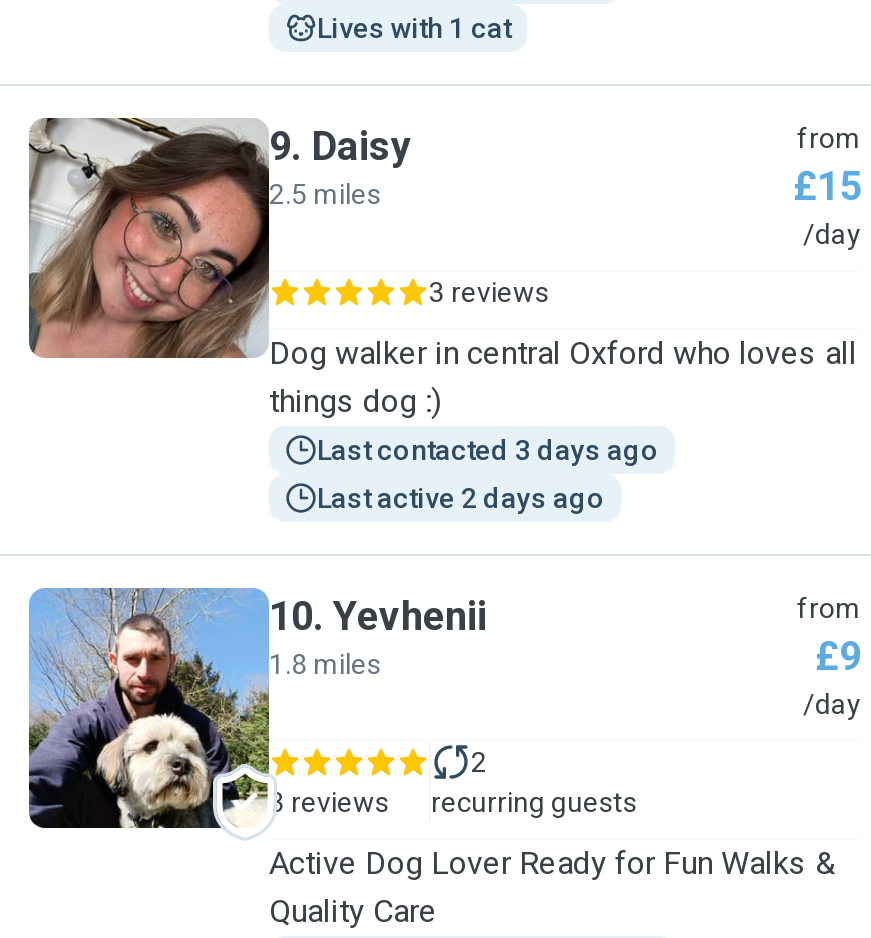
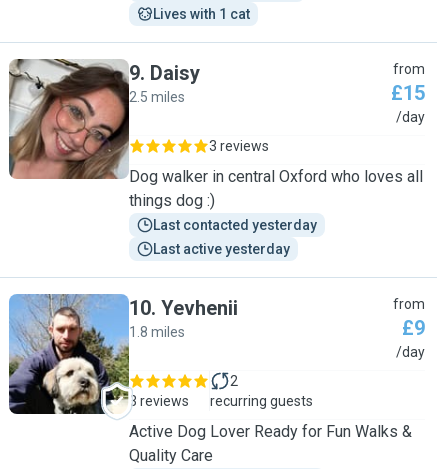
[317,434,659,466] Last contacted 3 days ago -> [153,217,317,233] Last contacted yesterday
[317,482,605,514] Last active 2 days ago -> [153,241,290,257] Last active yesterday

